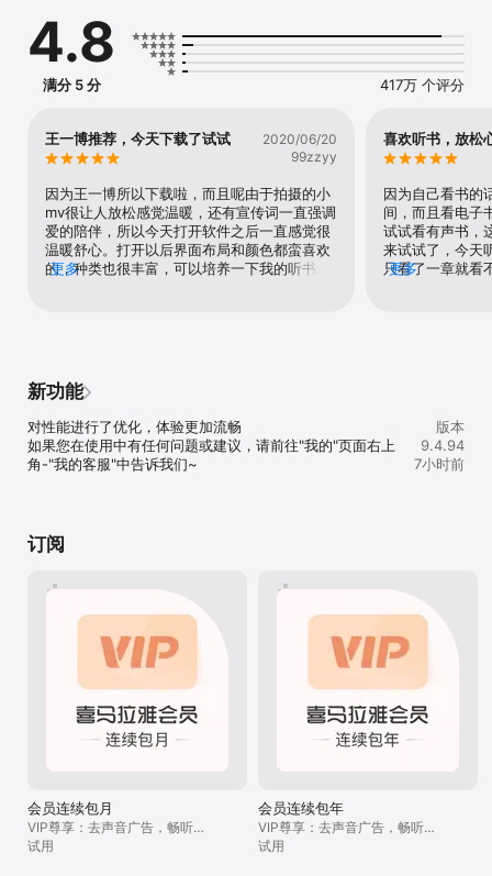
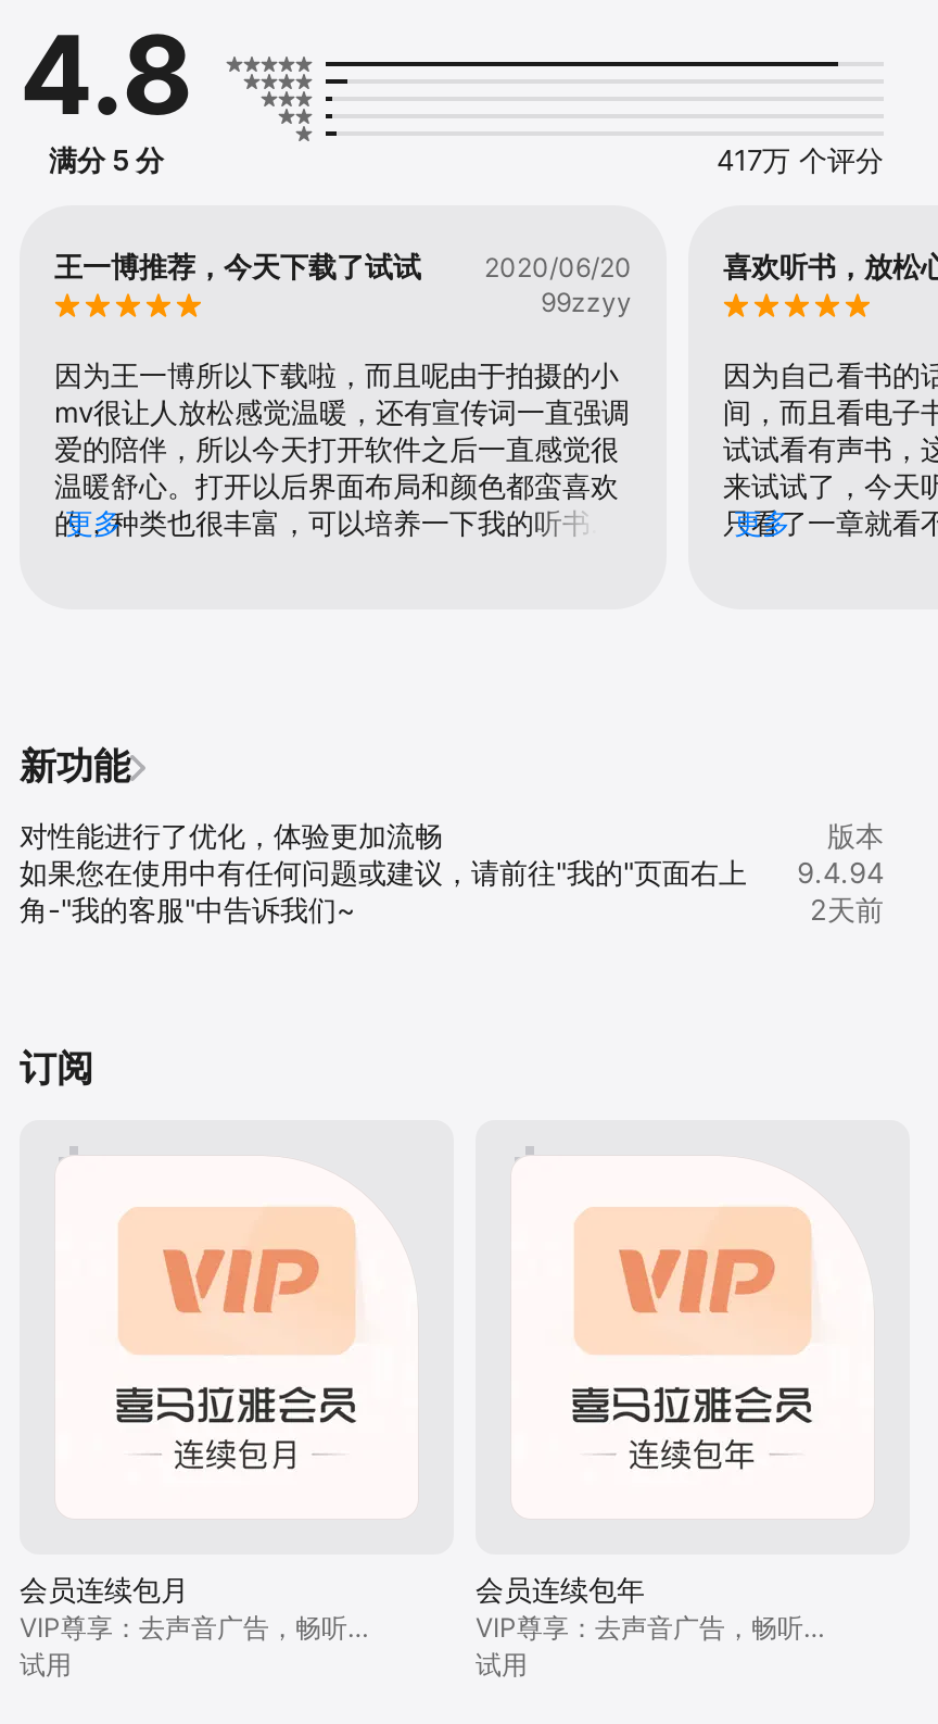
[414,455,465,472] 7小时前 -> [810,891,884,926] 2天前

